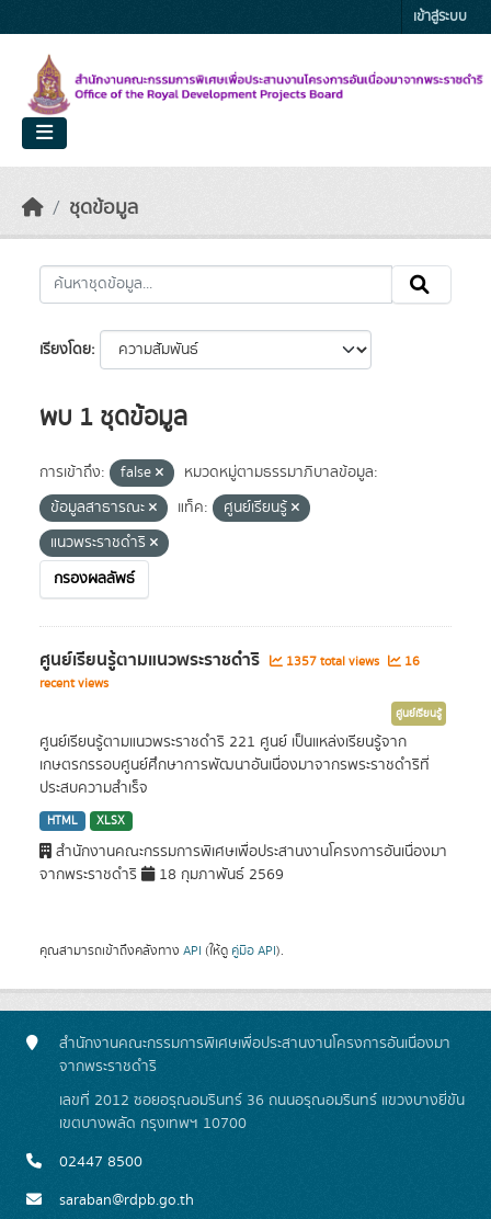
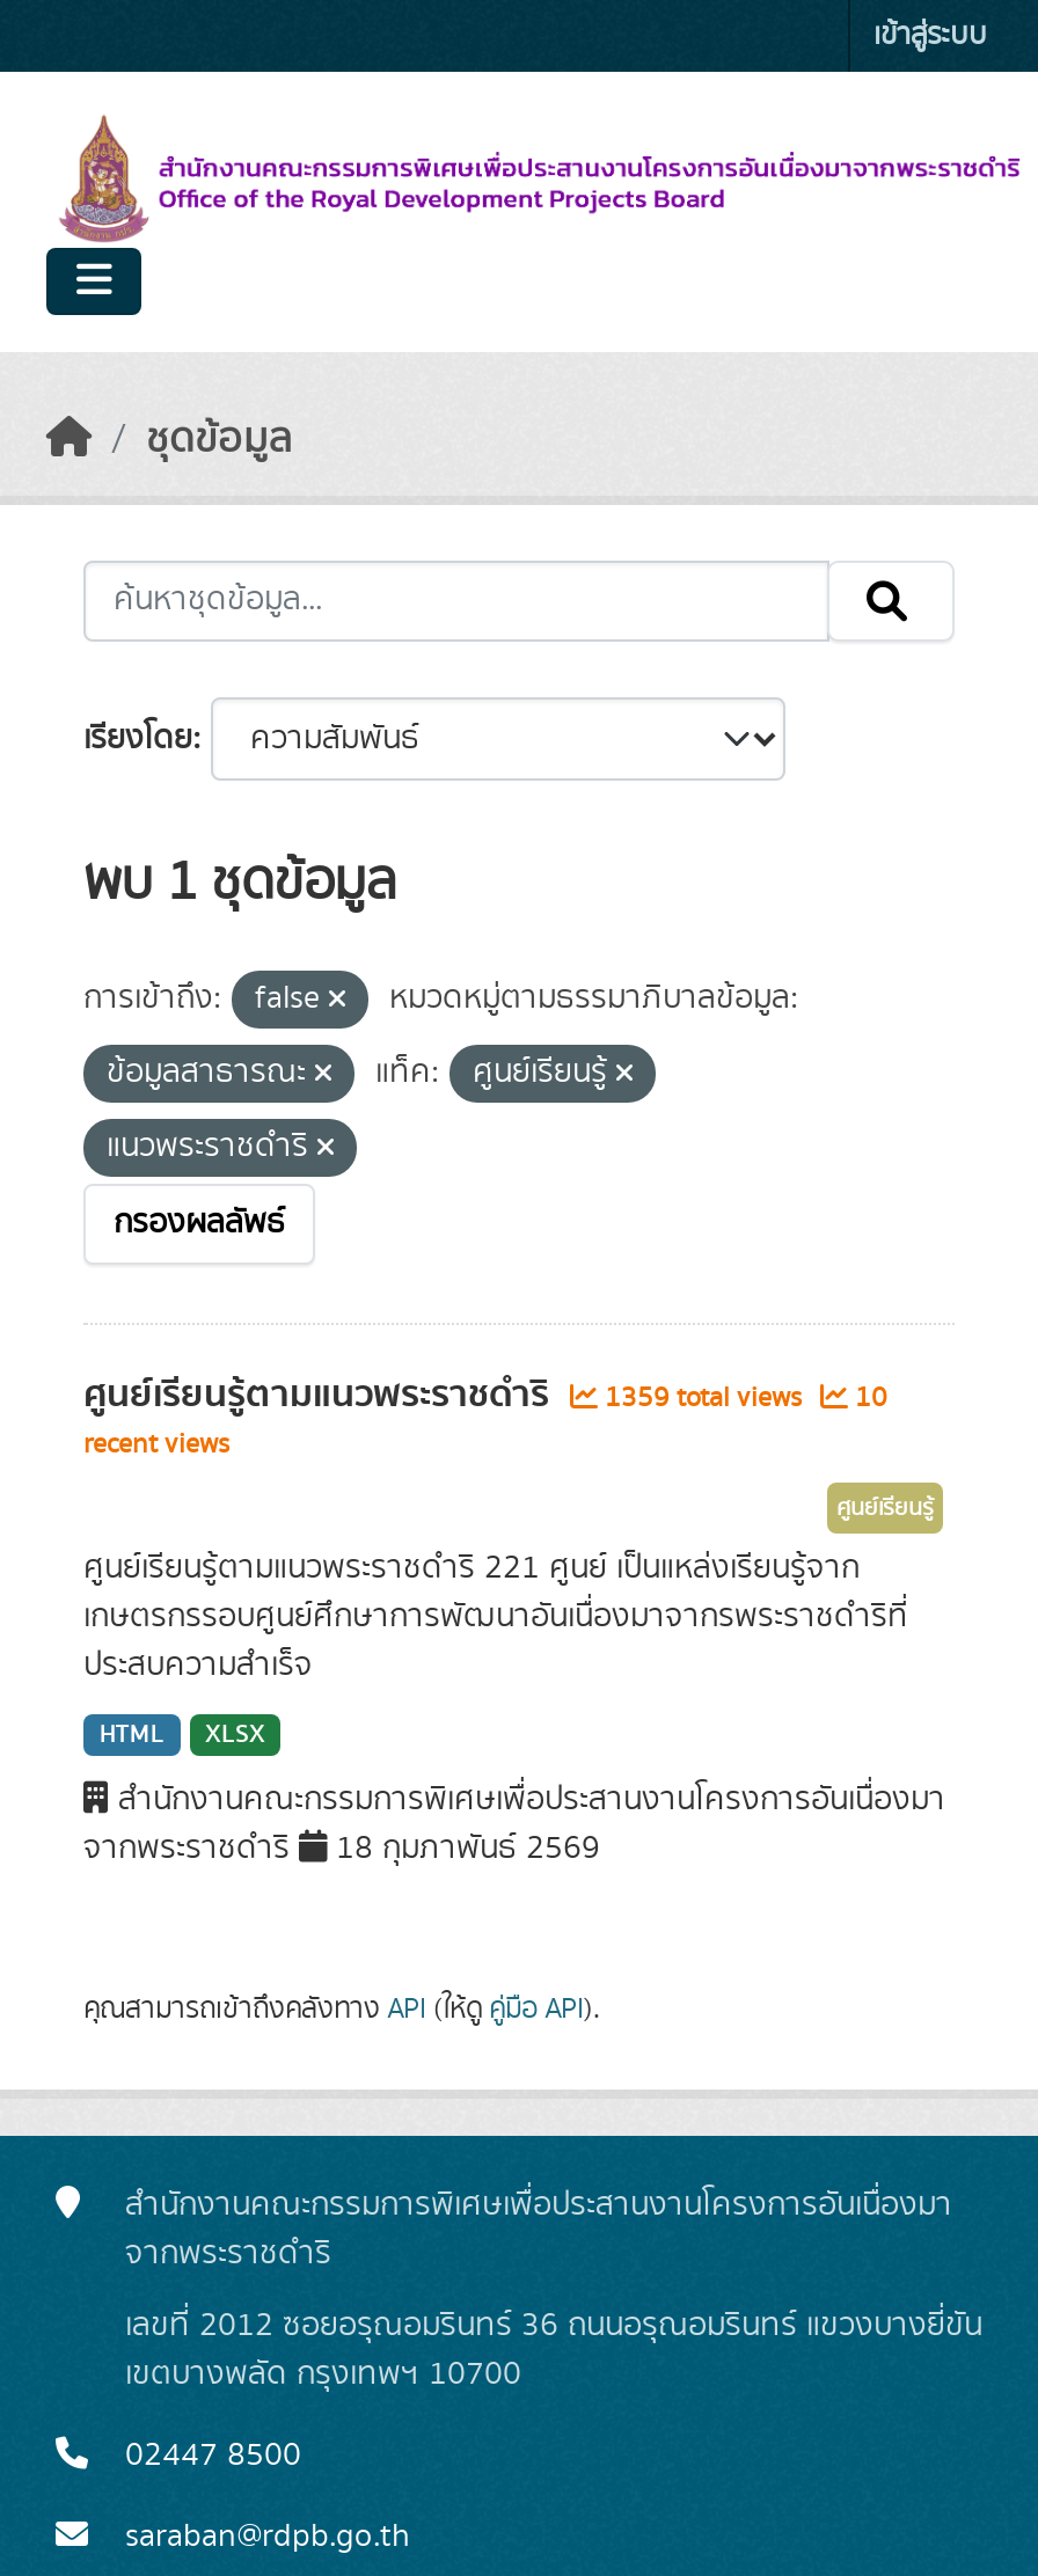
[283,652,382,671] 1357 total views -> [598,1378,809,1418] 1359 total views
[401,652,420,671] 16 -> [848,1378,887,1418] 10

